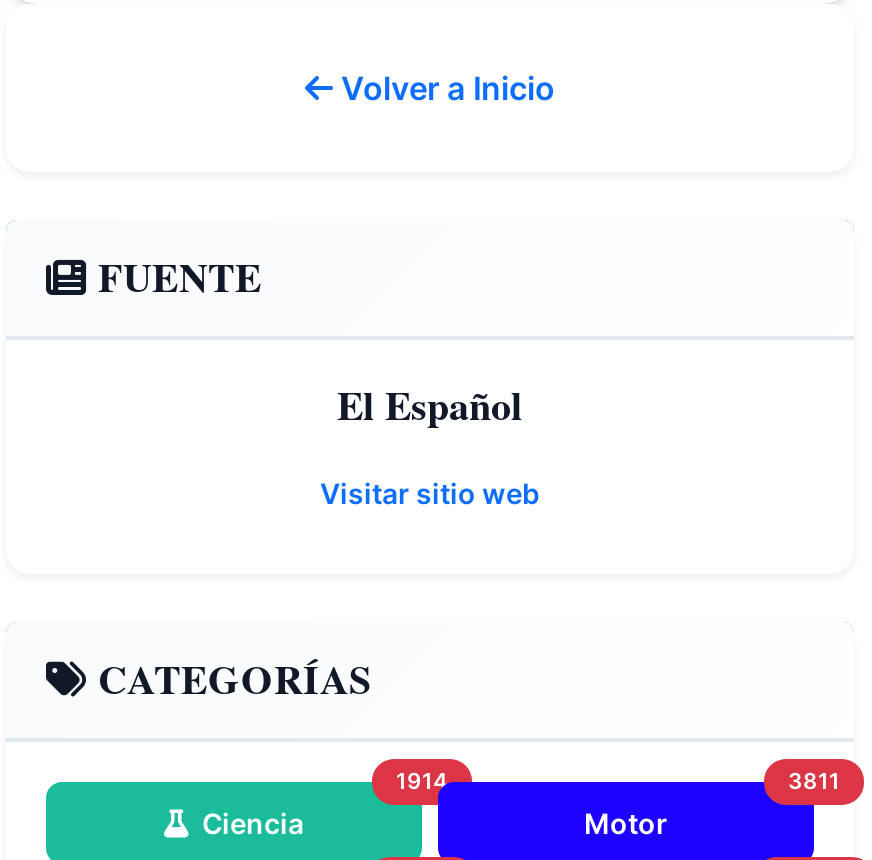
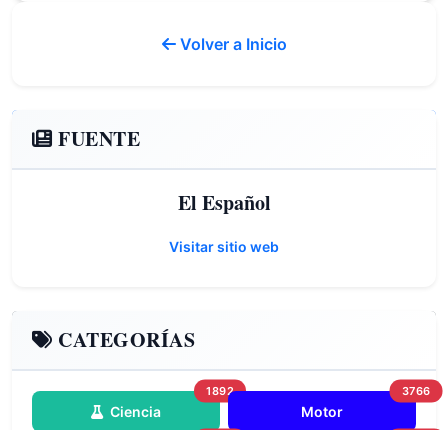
[396,767,448,795] 1914 -> [206,384,234,398] 1892
[788,767,840,795] 3811 -> [401,384,430,398] 3766

